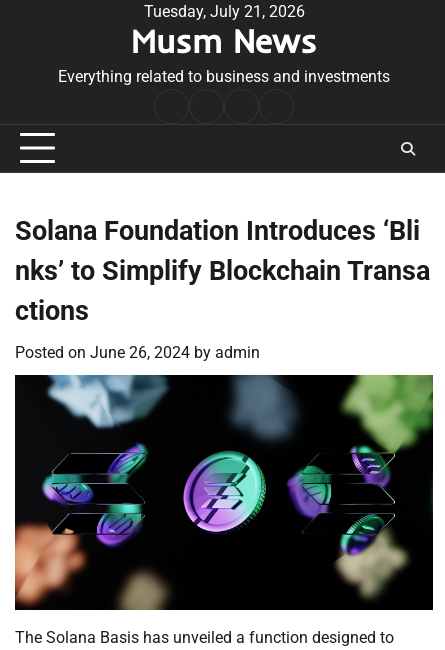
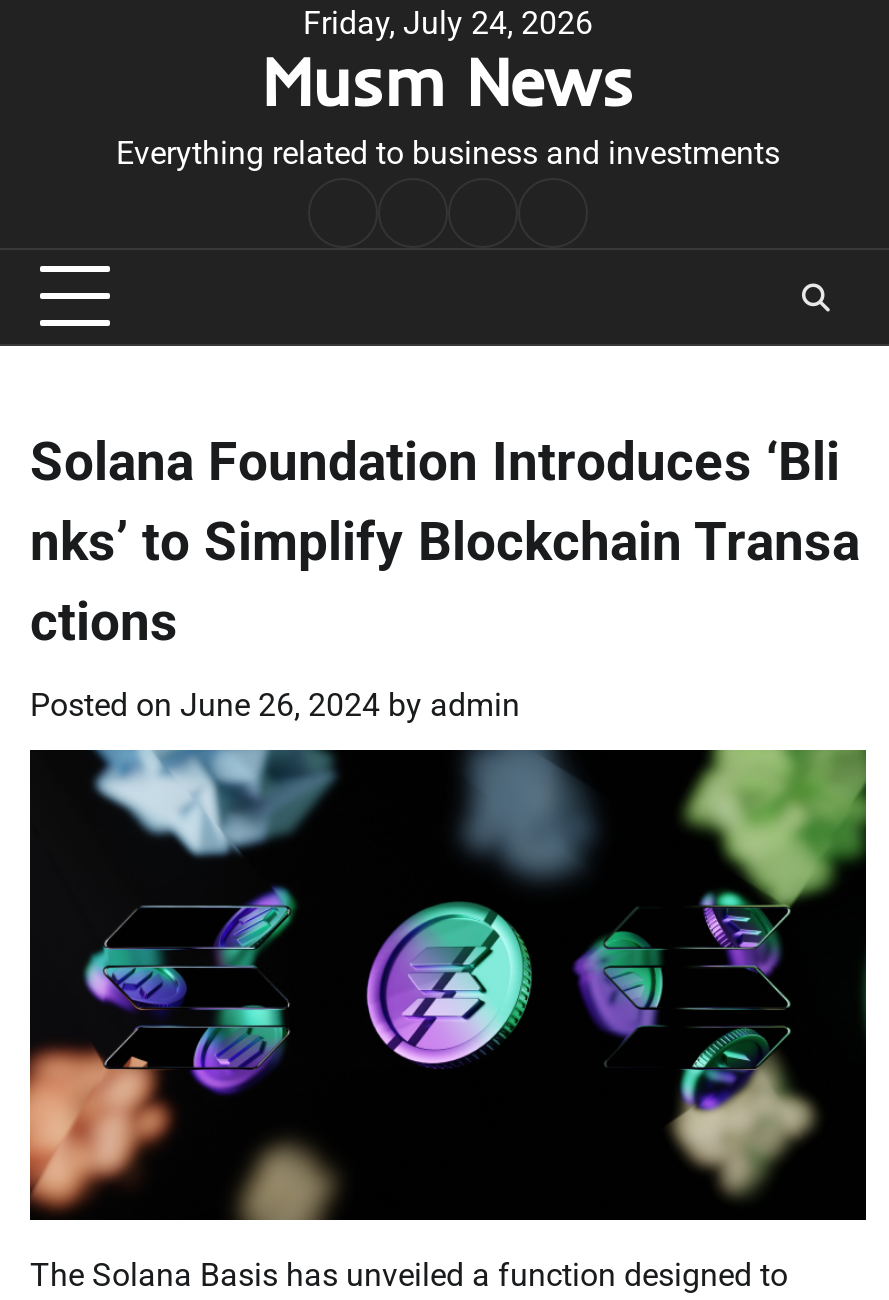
[143,2,304,21] Tuesday, July 21, 2026 -> [303,4,593,42] Friday, July 24, 2026

